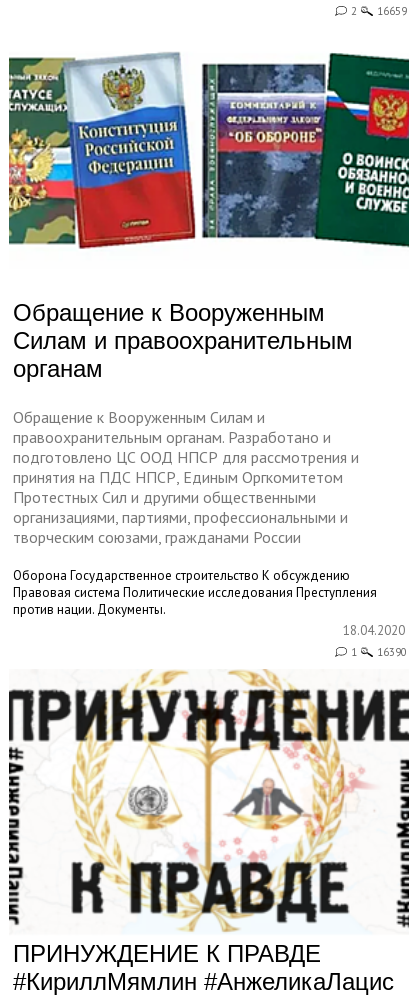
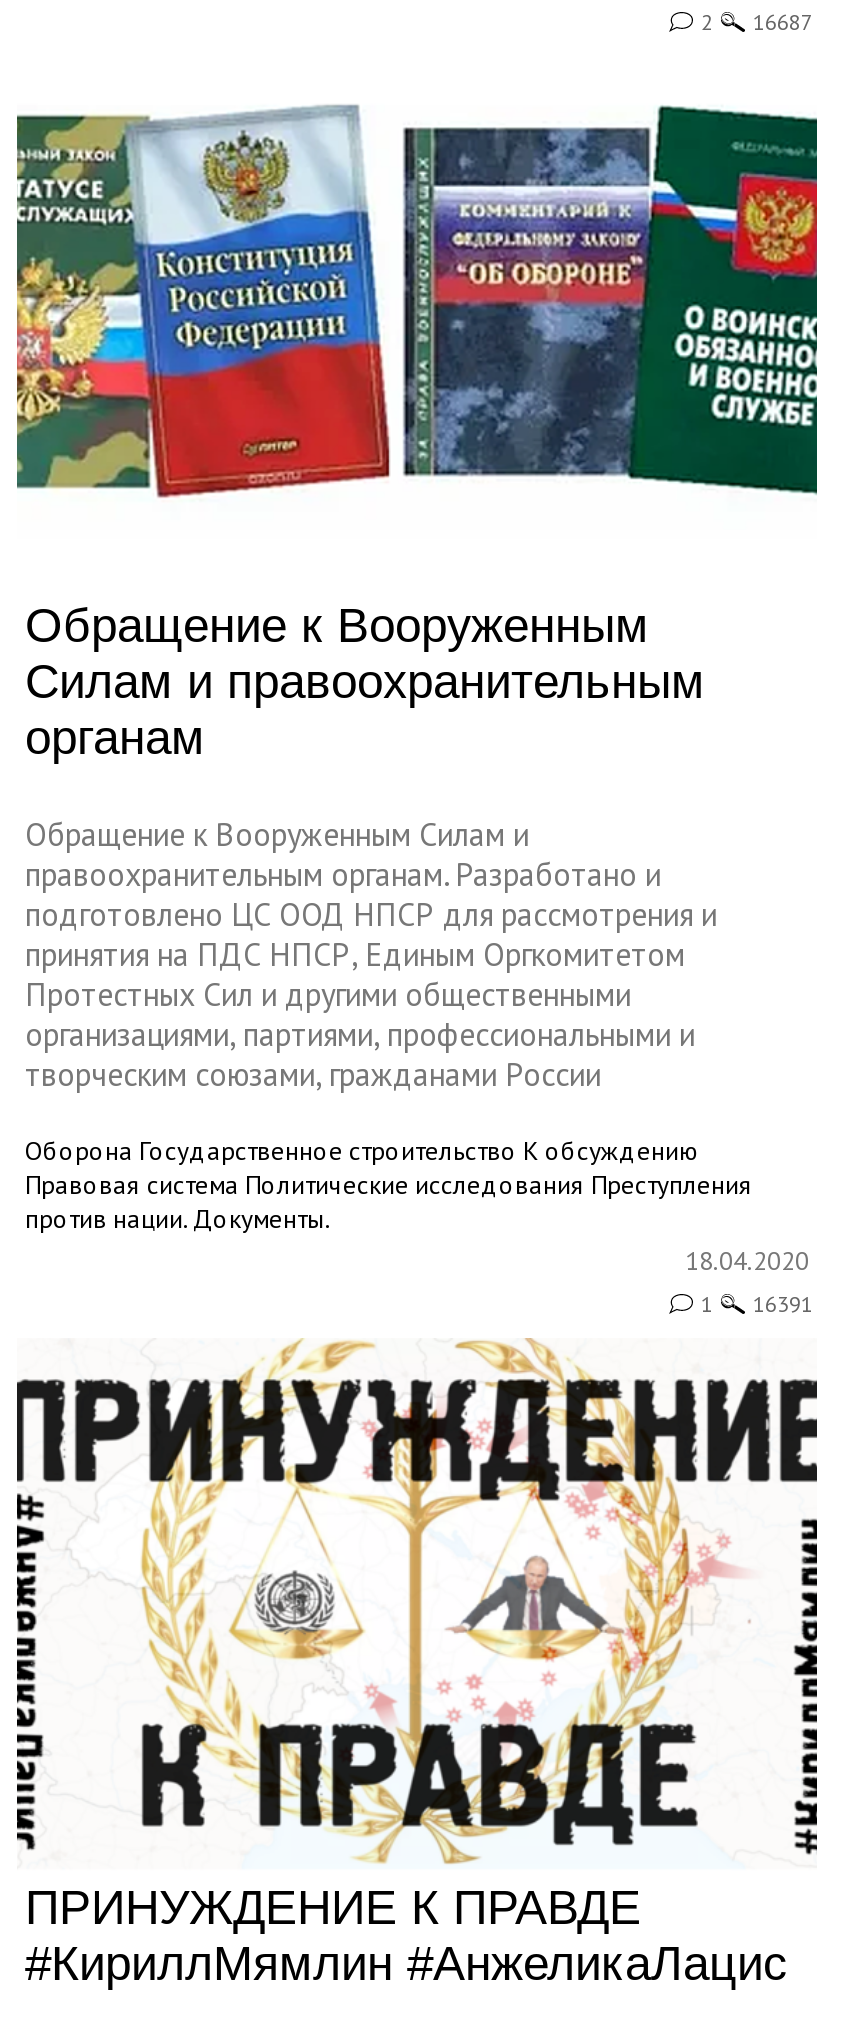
[351,4,407,18] 2 16659 -> [701,8,813,36] 2 16687
[351,645,407,659] 1 16390 -> [701,1290,813,1318] 1 16391

